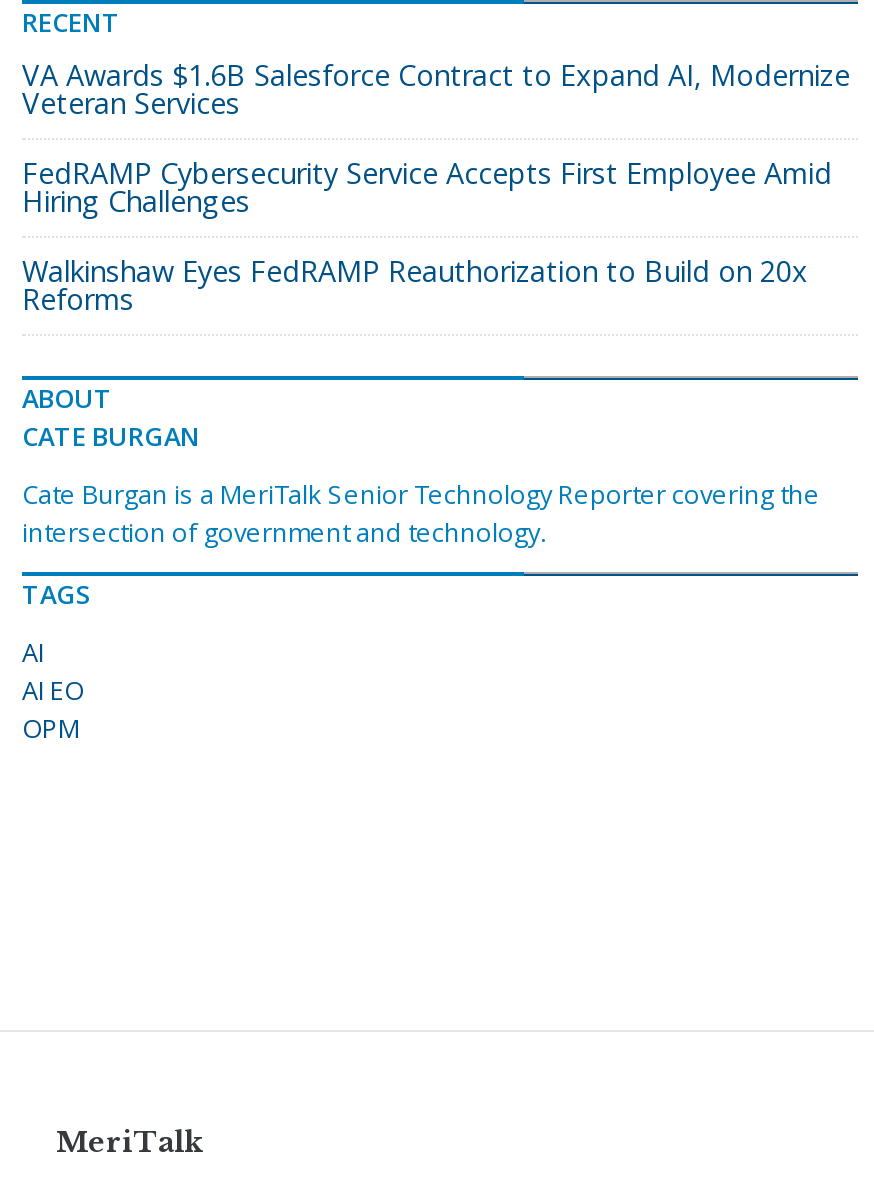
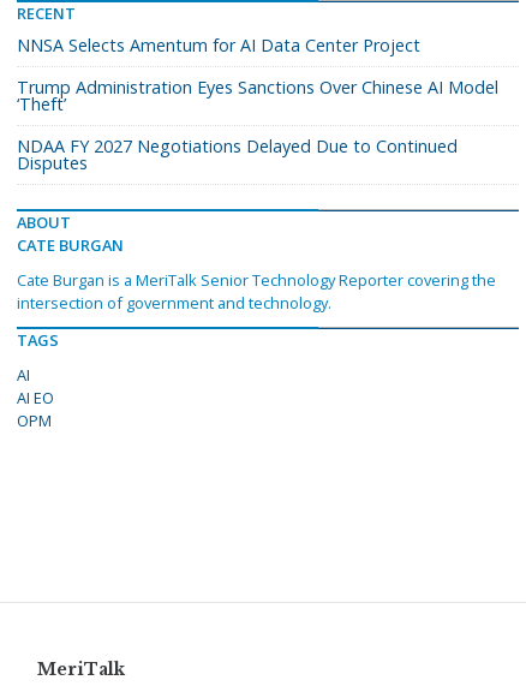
[22,56,850,122] VA Awards $1.6B Salesforce Contract to Expand AI, Modernize | Veteran Services -> [17,34,420,57] NNSA Selects Amentum for AI Data Center Project
[22,154,832,220] FedRAMP Cybersecurity Service Accepts First Employee Amid | Hiring Challenges -> [17,76,498,115] Trump Administration Eyes Sanctions Over Chinese AI Model | ‘Theft’
[22,252,808,318] Walkinshaw Eyes FedRAMP Reauthorization to Build on 20x | Reforms -> [17,135,458,174] NDAA FY 2027 Negotiations Delayed Due to Continued | Disputes

